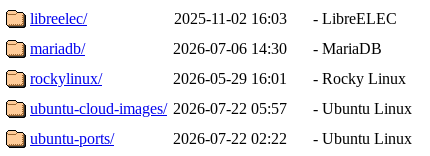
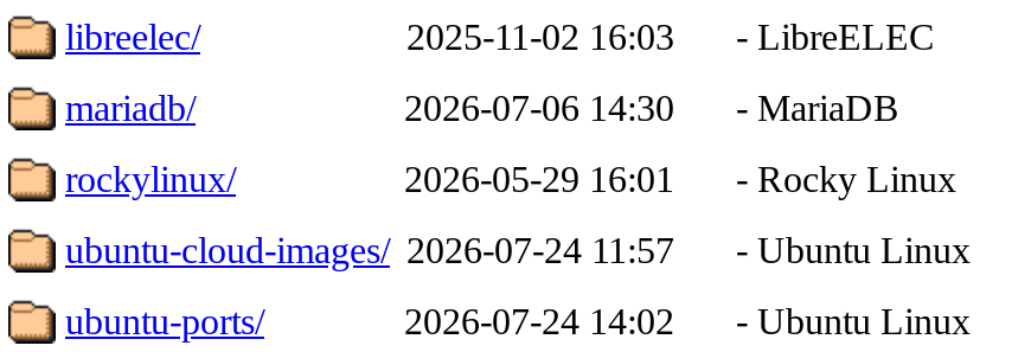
[30,100,287,117] ubuntu-cloud-images/ 2026-07-22 05:57 -> [65,230,674,270] ubuntu-cloud-images/ 2026-07-24 11:57
[173,130,412,147] 2026-07-22 02:22 - Ubuntu Linux -> [404,301,971,341] 2026-07-24 14:02 - Ubuntu Linux

